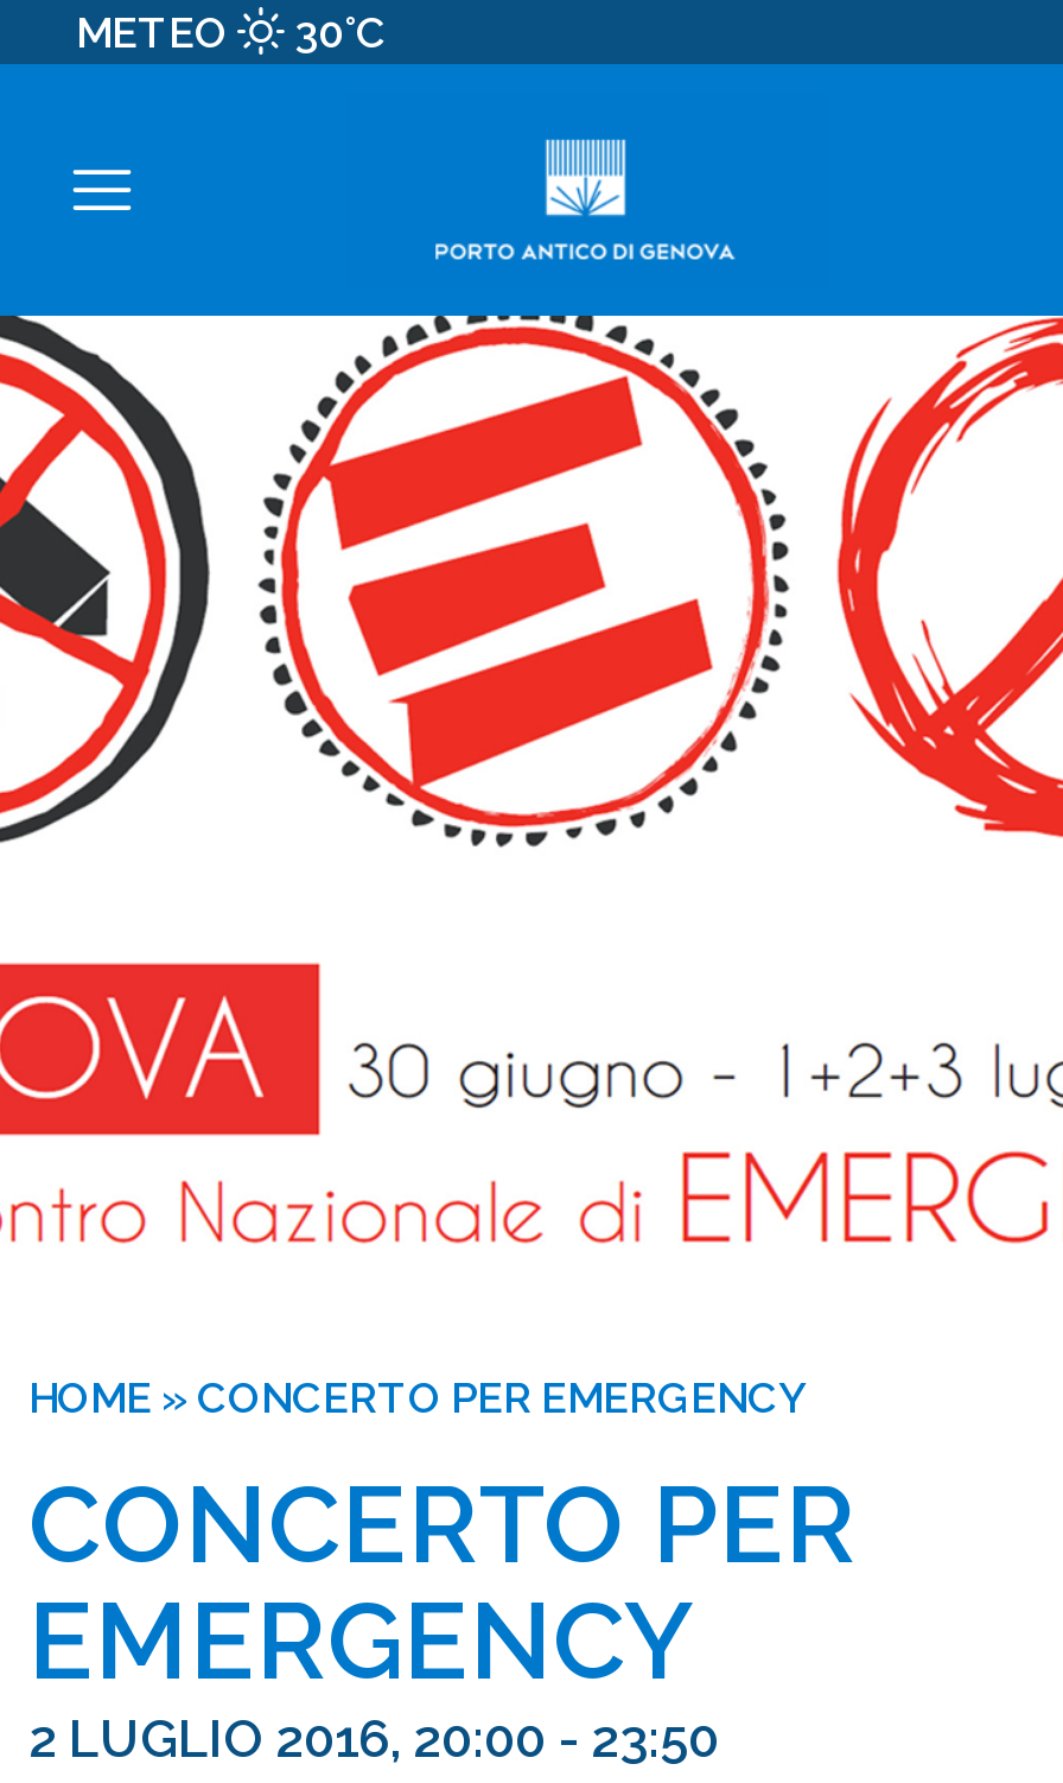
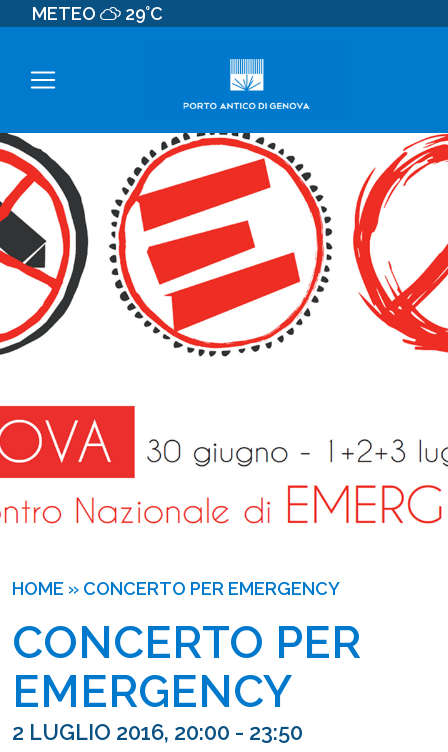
[76,7,387,57] METEO 30°C -> [32,3,163,24] METEO 29°C

